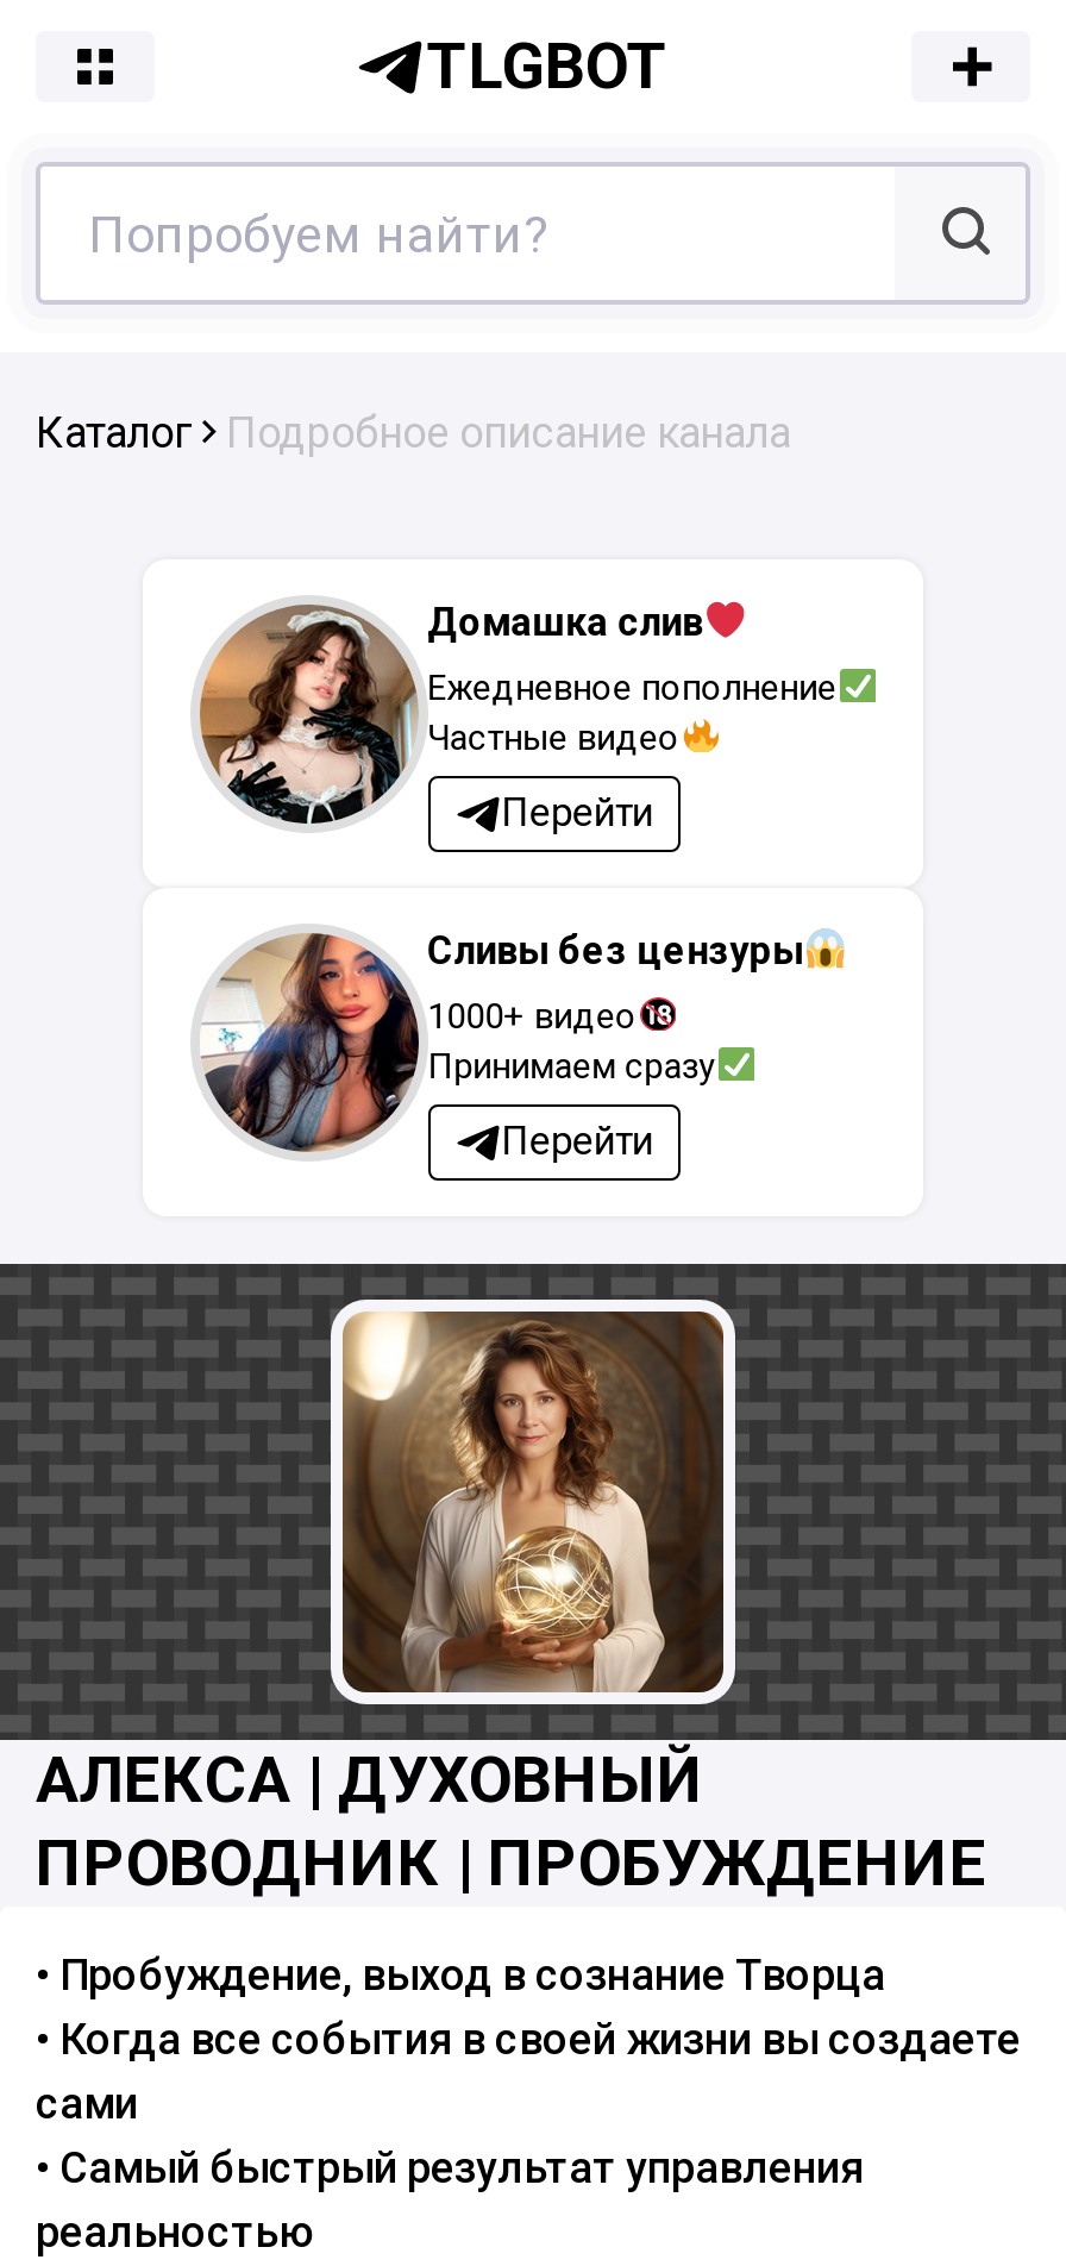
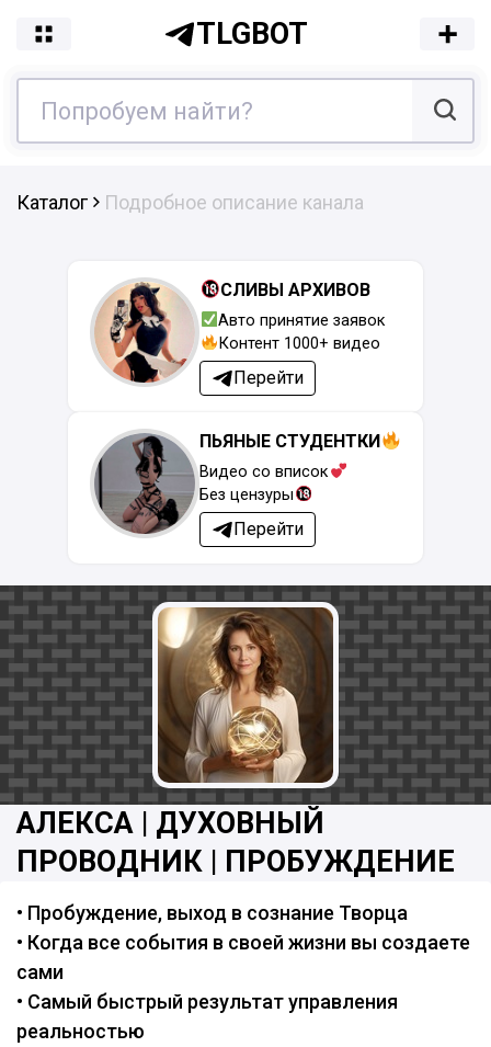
[197,605,837,826] [image] | Ежедневное пополнение | Частные видео -> [92,283,386,384] [image] | Авто принятие заявок | Контент 1000+ видео
[427,600,703,645] Домашка слив -> [220,280,370,300] СЛИВЫ АРХИВОВ
[202,928,803,1152] [image] | Сливы без цензуры -> [93,431,381,534] [image] | ПЬЯНЫЕ СТУДЕНТКИ
[427,995,715,1088] 1000+ видео | Принимаем сразу -> [200,462,329,504] Видео со вписок | Без цензуры

